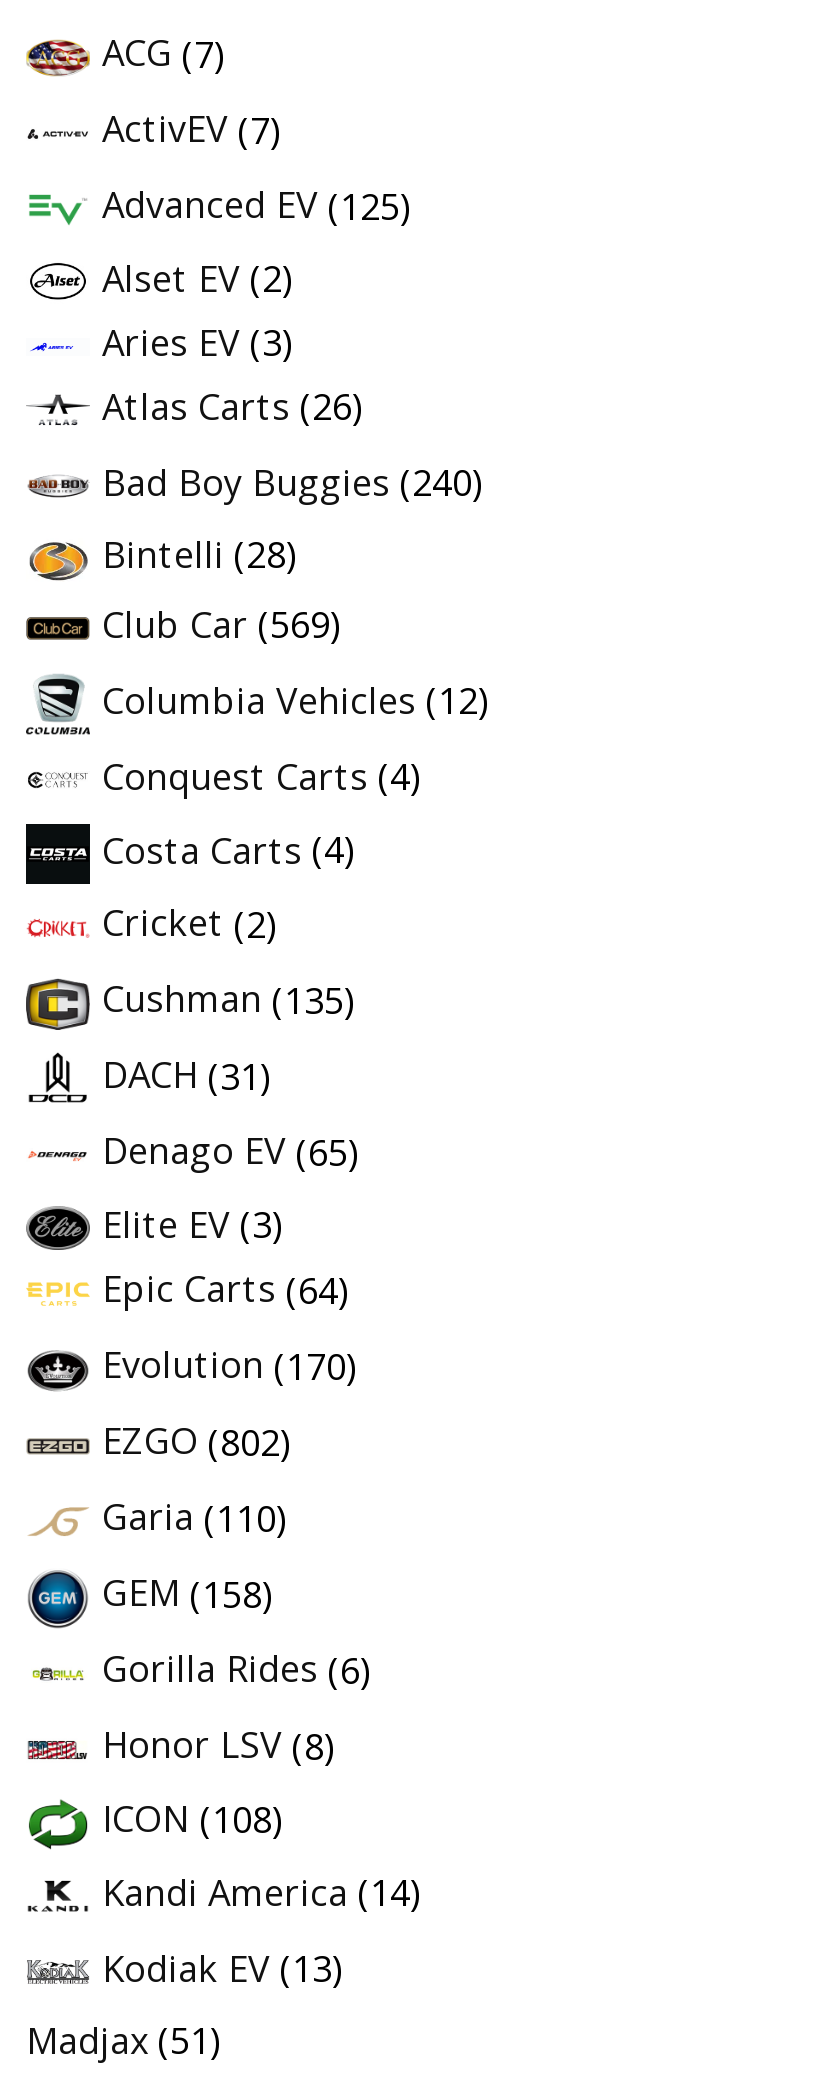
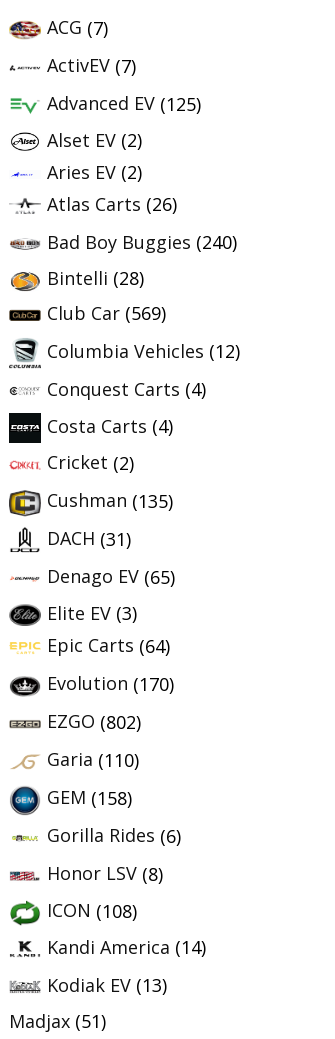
[102,318,292,366] Aries EV (3) -> [47,160,142,184] Aries EV (2)

